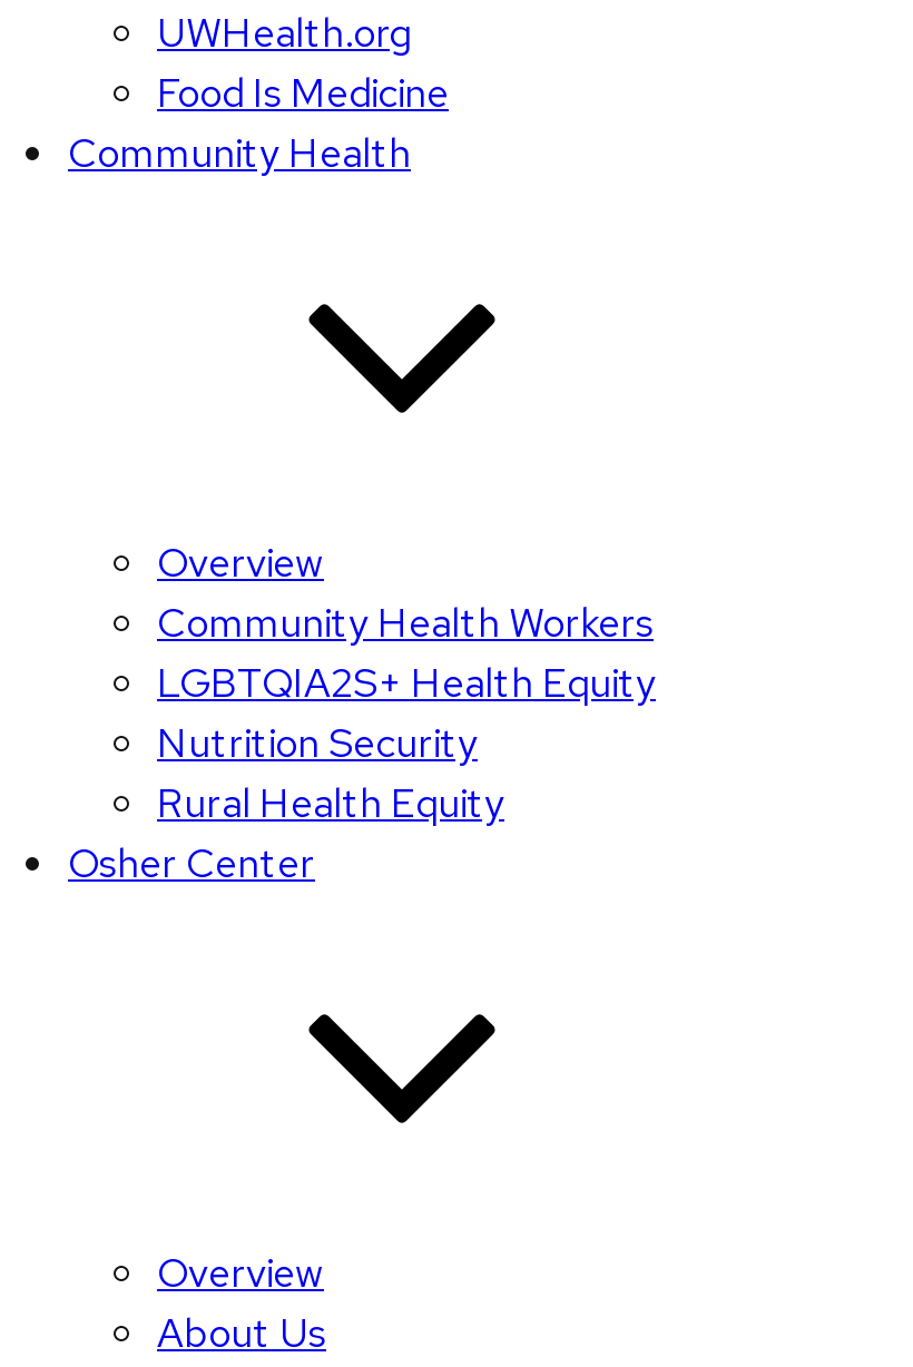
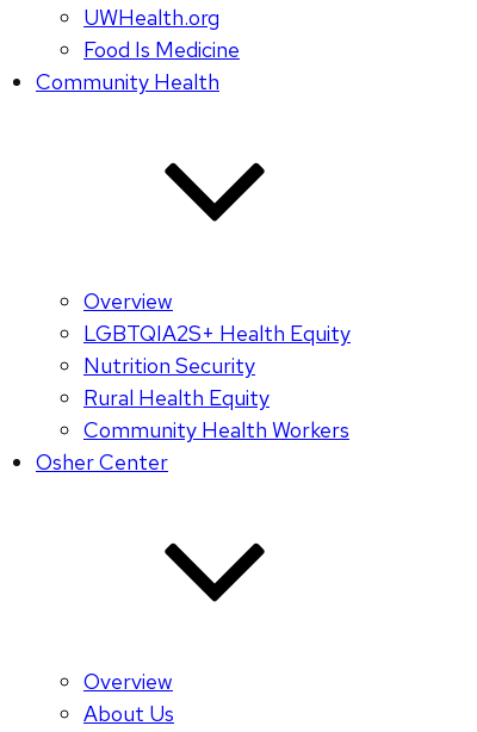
moved [157,598,654,649] -> [83,417,349,444]: Community Health Workers
moved [157,658,656,829] -> [83,320,351,412]: LGBTQIA2S+ Health Equity | Nutrition Security | Rural Health Equity

